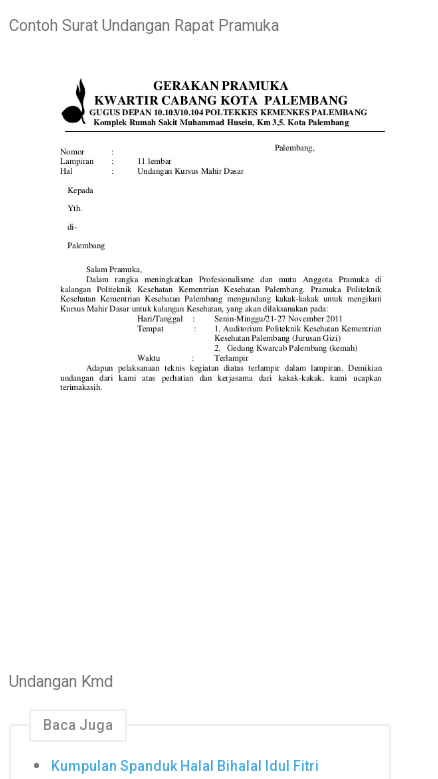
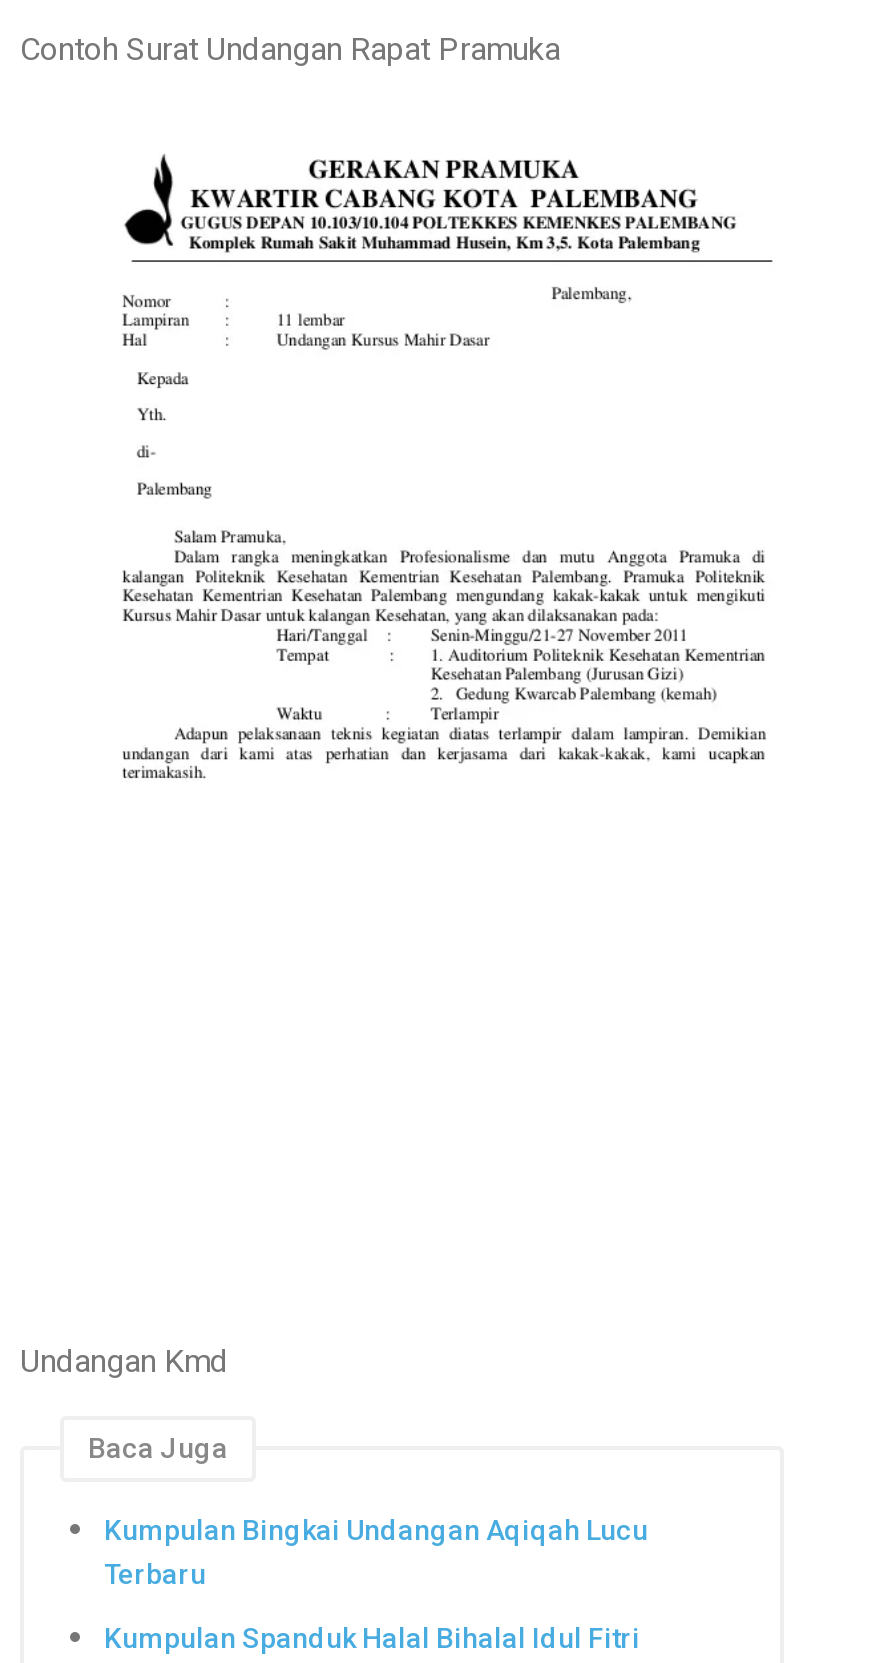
none -> [104,1515,648,1591] Kumpulan Bingkai Undangan Aqiqah Lucu | Terbaru

